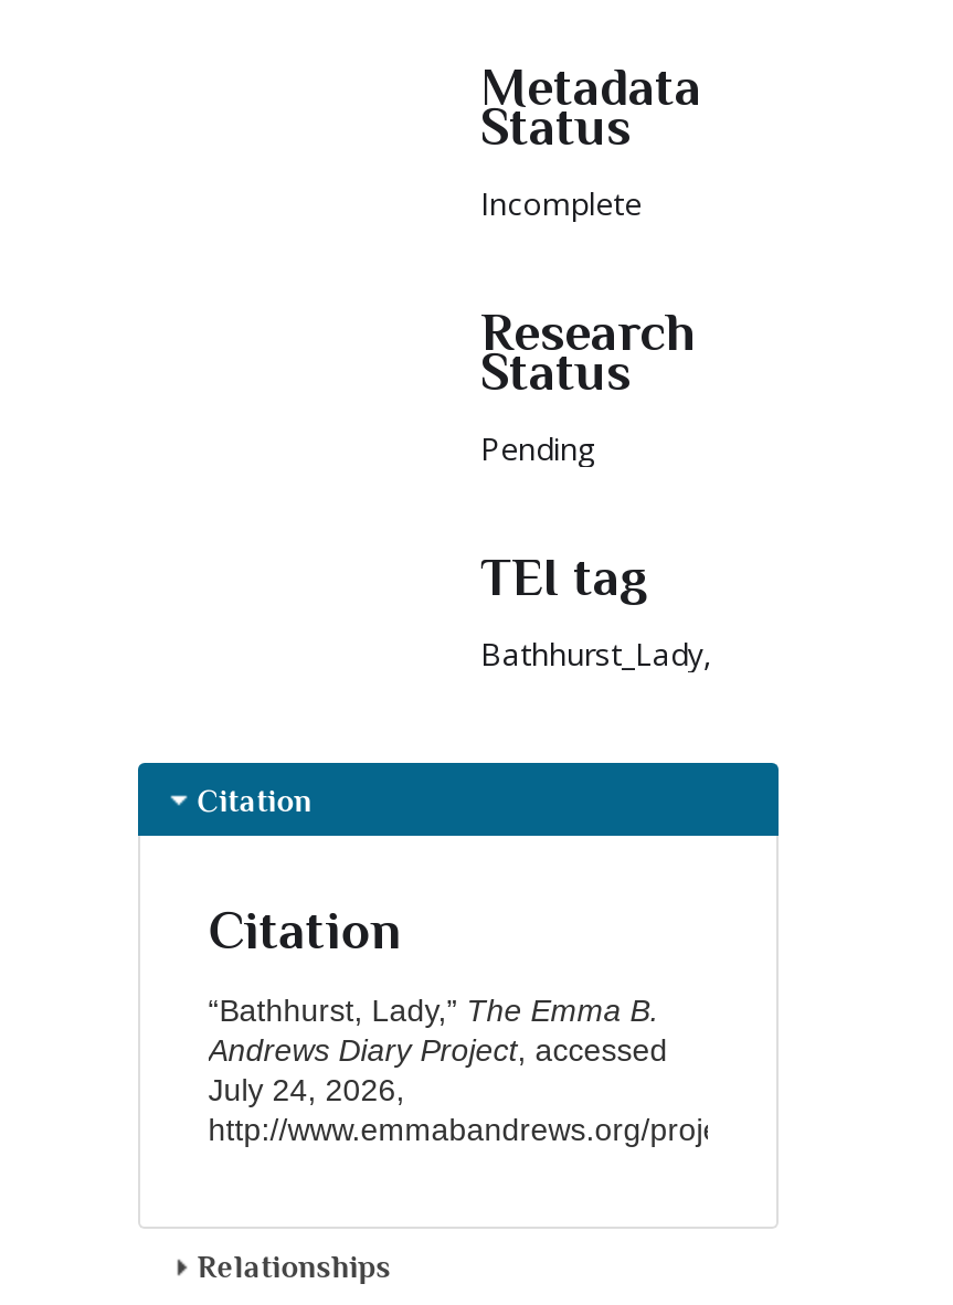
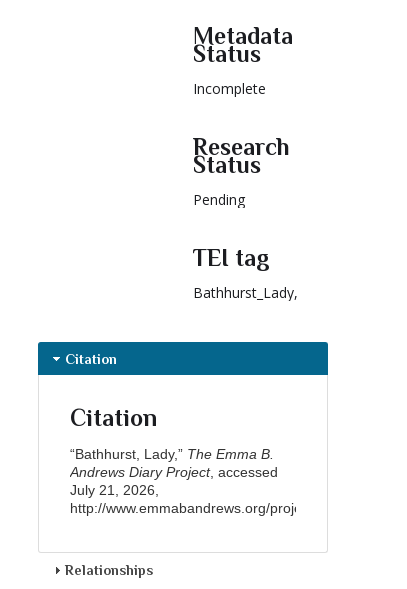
[208,1072,405,1107] July 24, 2026, -> [70,482,159,498] July 21, 2026,

